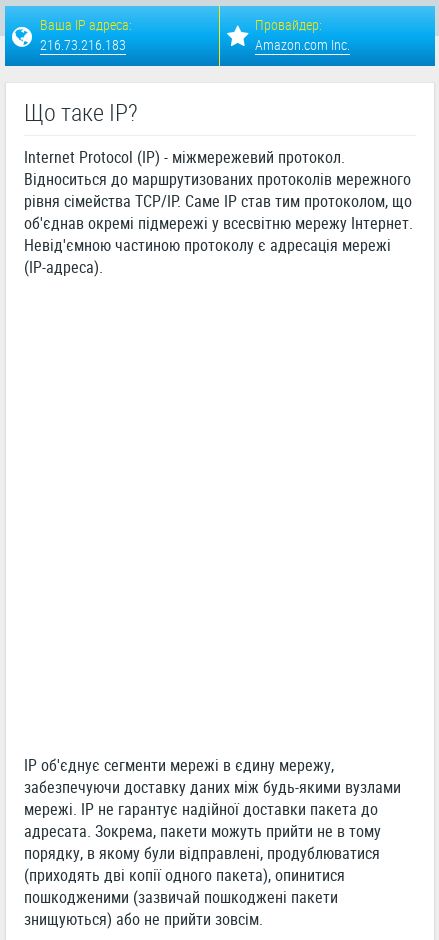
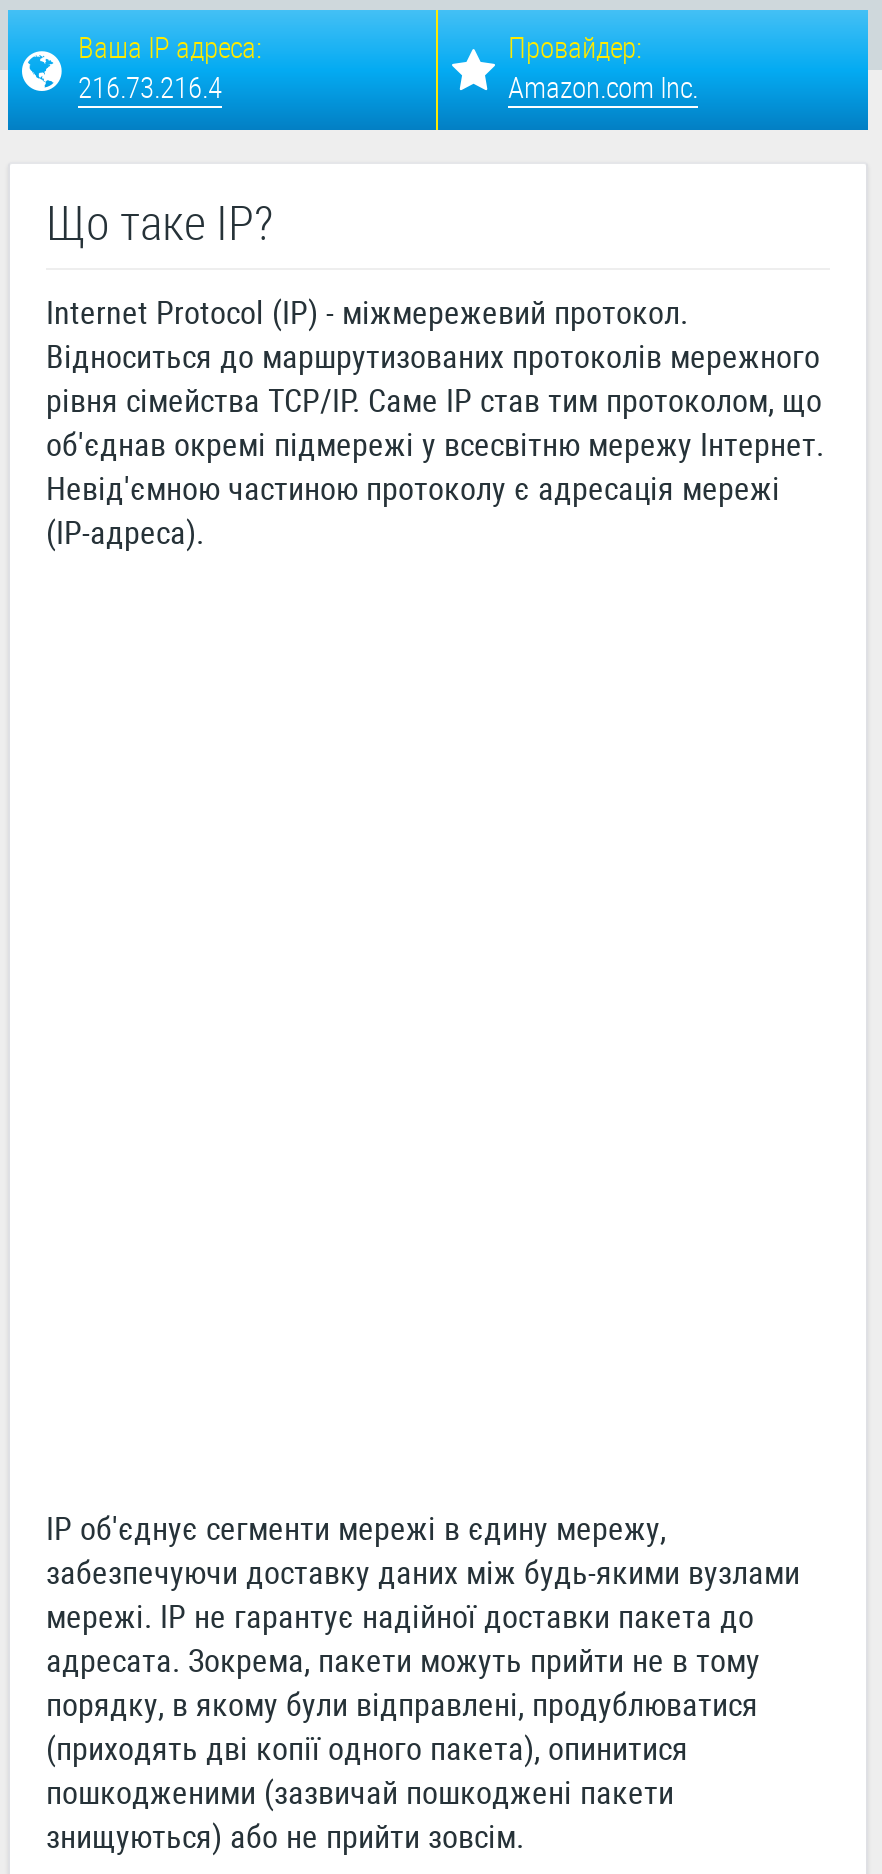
[40,35,126,54] 216.73.216.183 -> [78,69,222,107] 216.73.216.4

